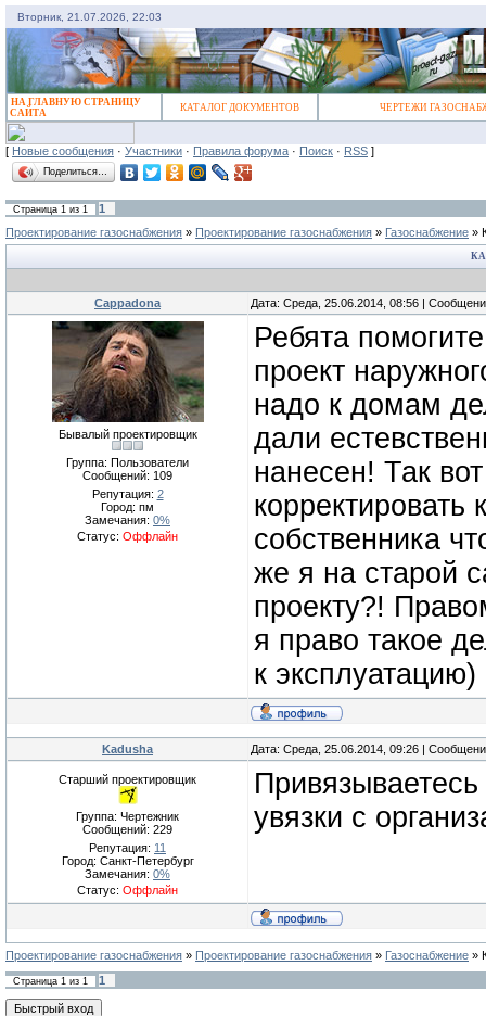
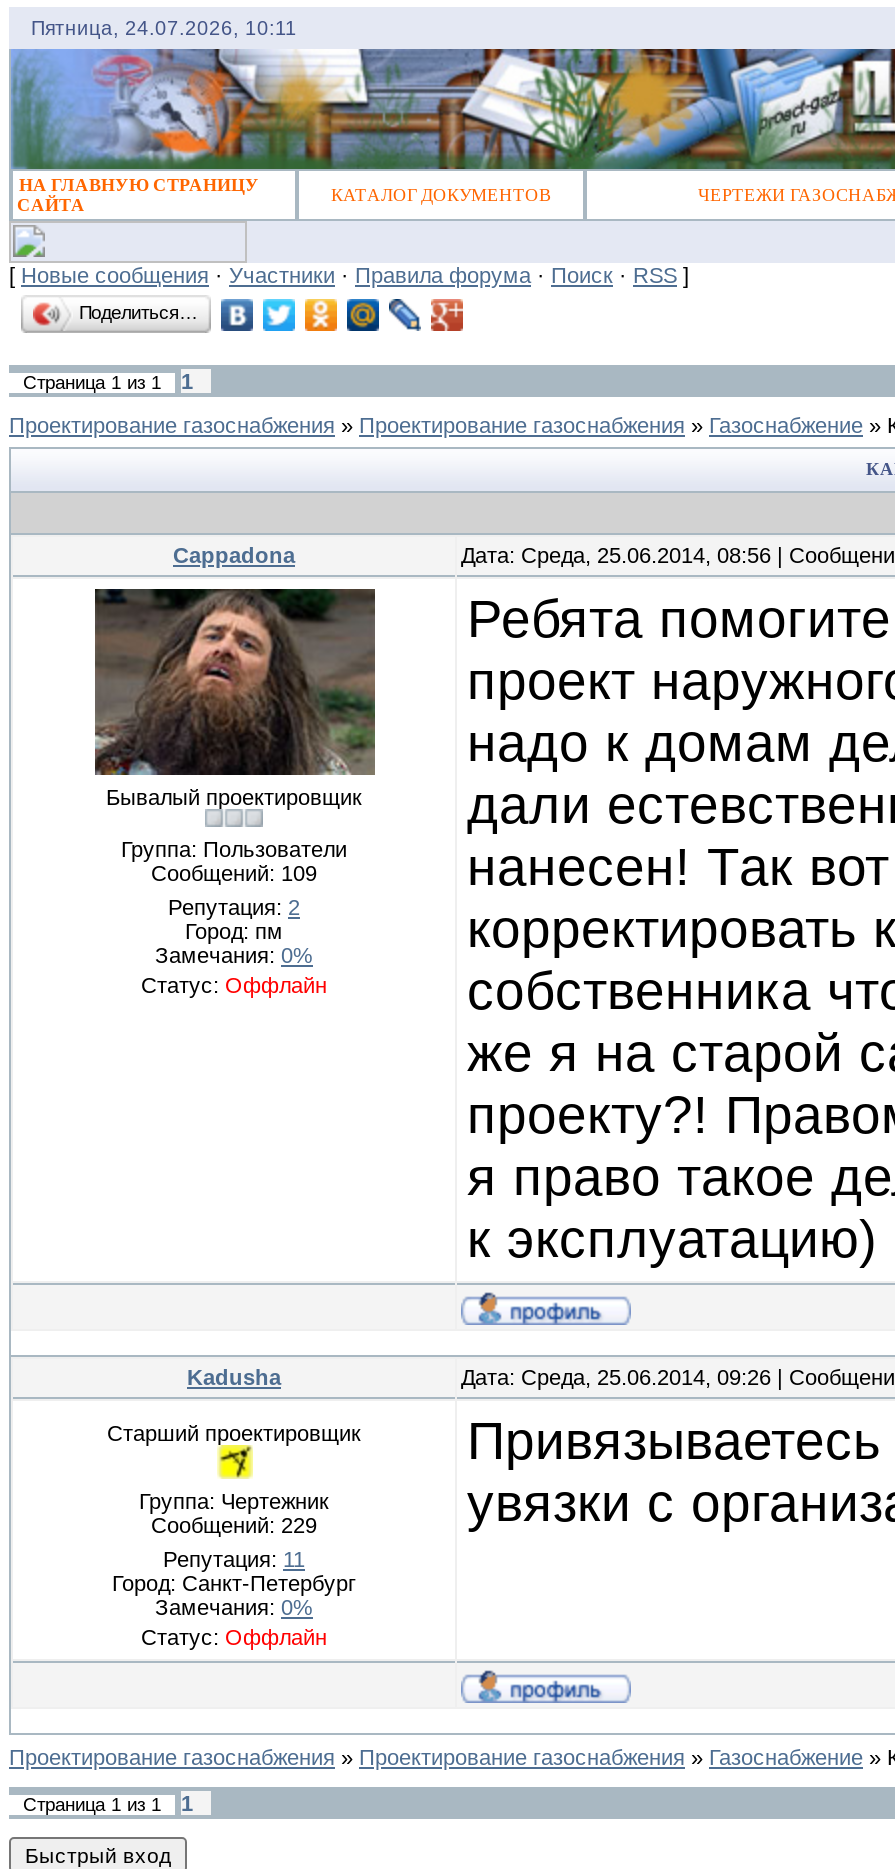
[17,11,162,23] Вторник, 21.07.2026, 22:03 -> [31,17,297,39] Пятница, 24.07.2026, 10:11

